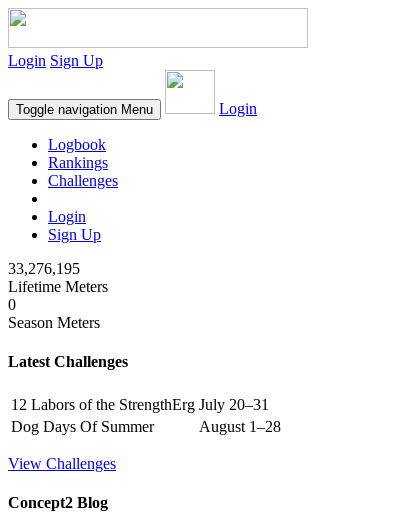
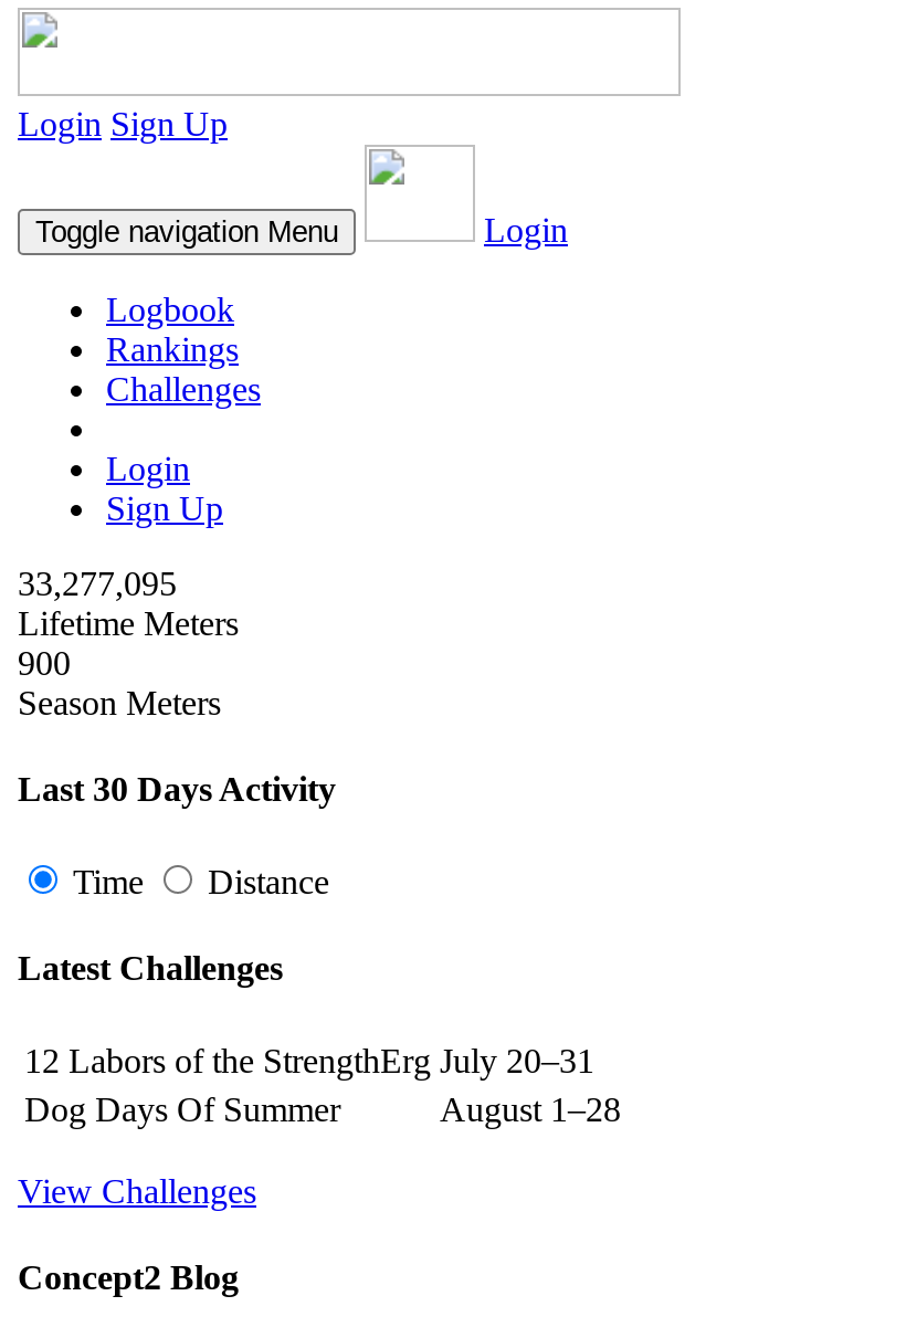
[8,260,80,277] 33,276,195 -> [18,565,177,602] 33,277,095
[8,296,16,313] 0 -> [18,644,71,682] 900
none -> [18,771,336,899] Last 30 Days Activity | Time | Distance

